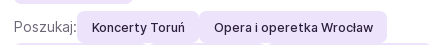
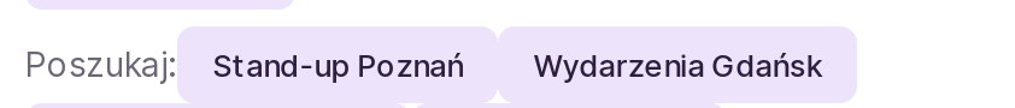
[92,19,373,34] Koncerty Toruń | Opera i operetka Wrocław -> [212,47,823,83] Stand-up Poznań | Wydarzenia Gdańsk

